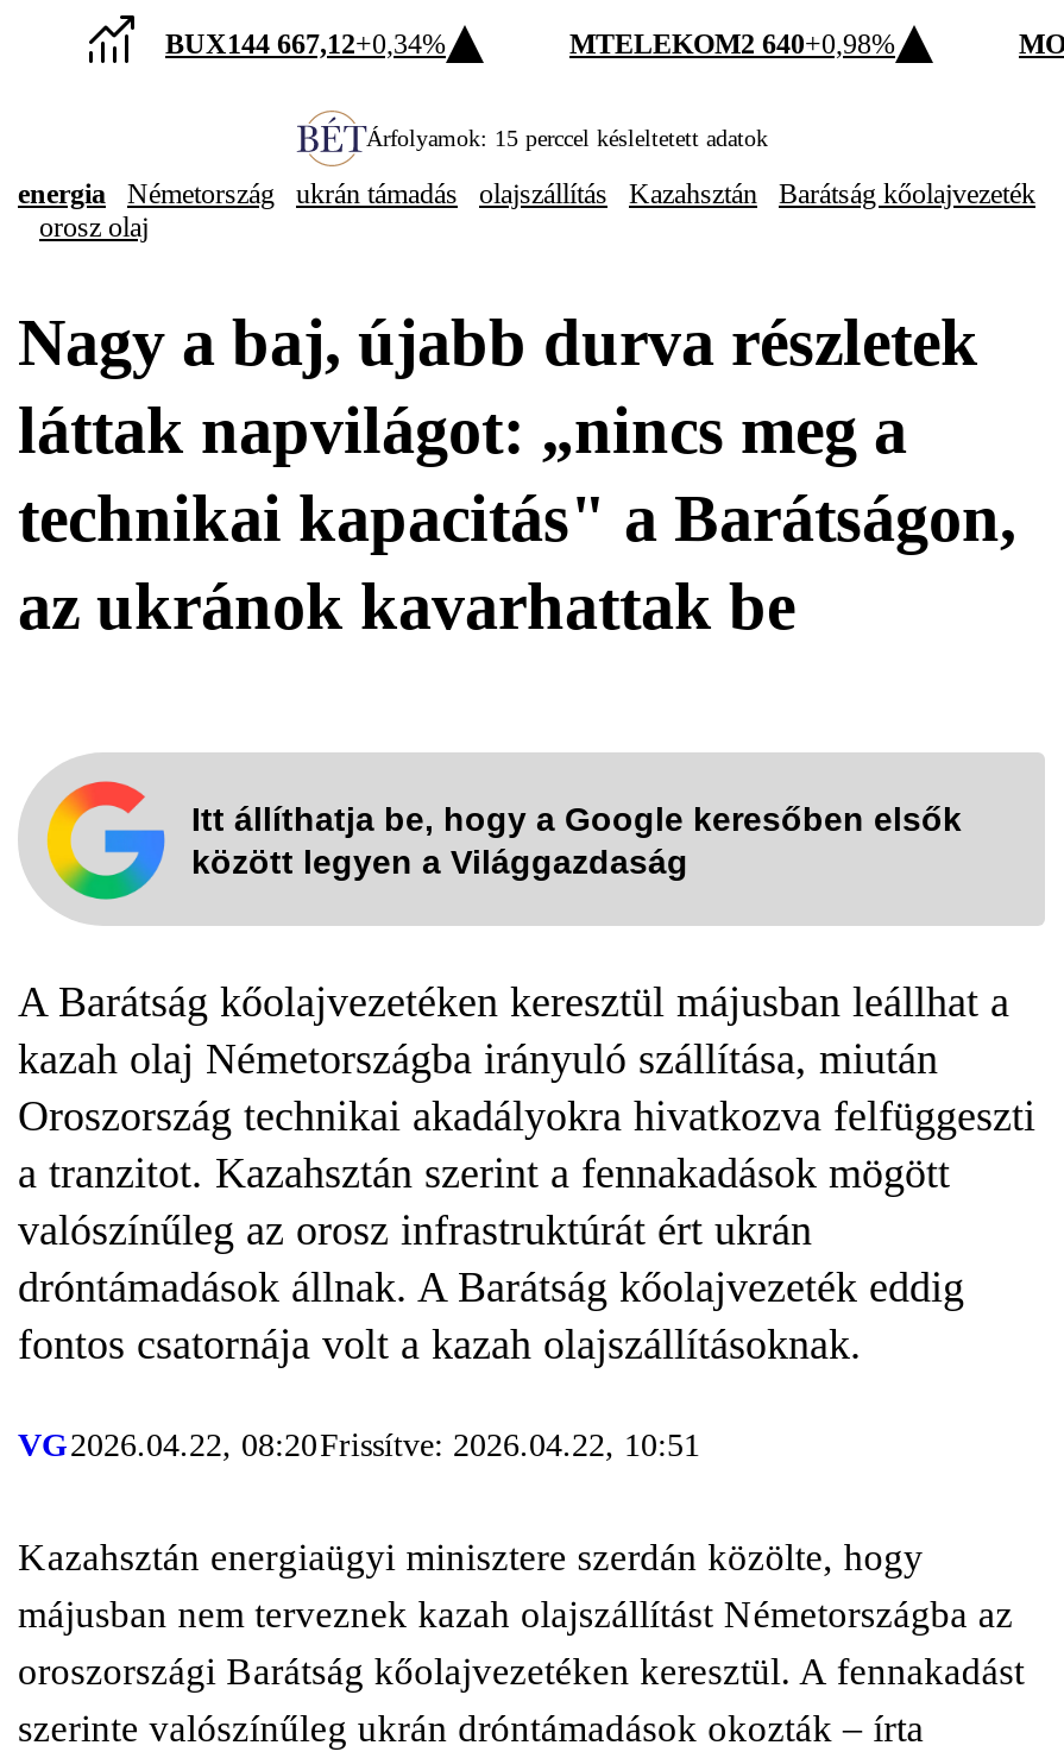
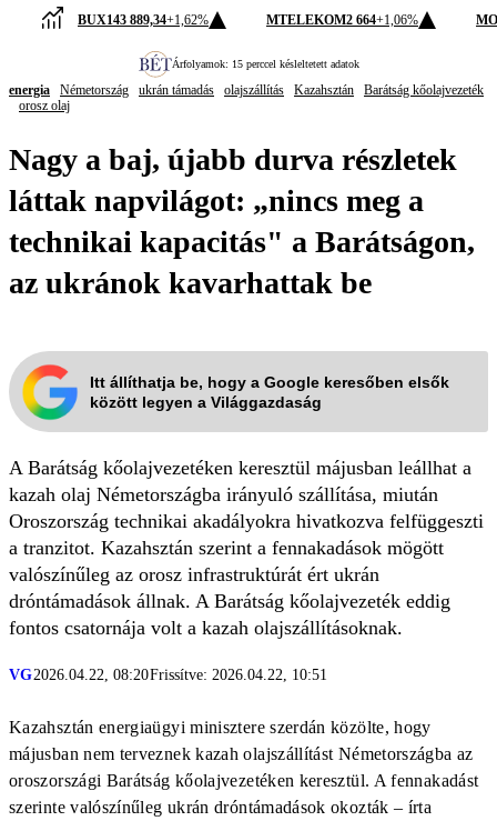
[165,26,895,59] BUX144 667,12+0,34% | MTELEKOM2 640+0,98% -> [78,12,418,27] BUX143 889,34+1,62% | MTELEKOM2 664+1,06%

